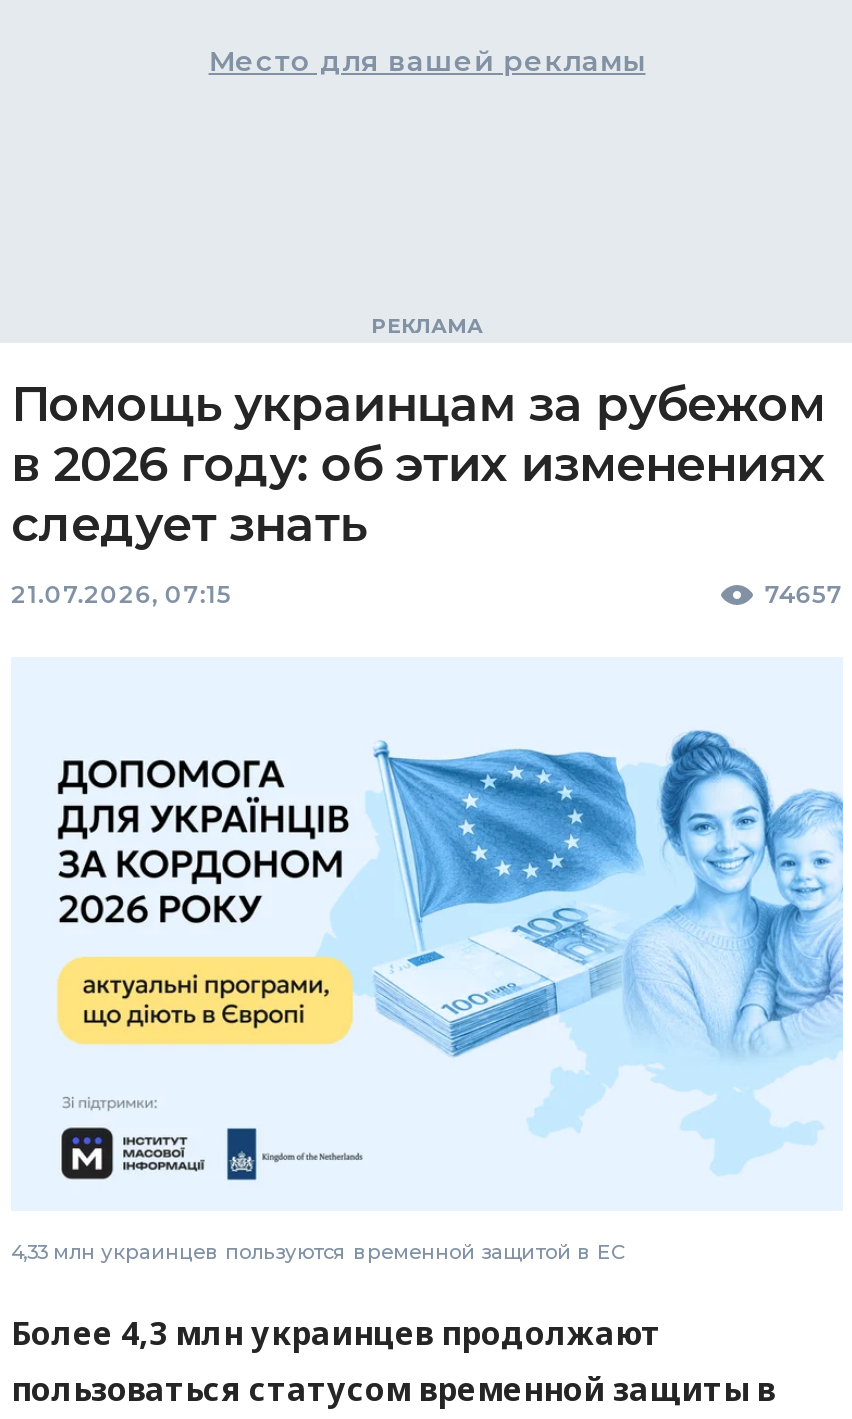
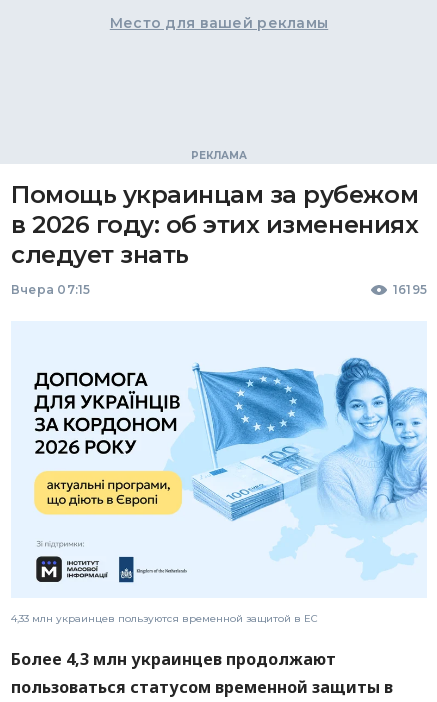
[11,579,843,609] 21.07.2026, 07:15 | 74657 -> [11,282,427,297] Вчера 07:15 | 16195

